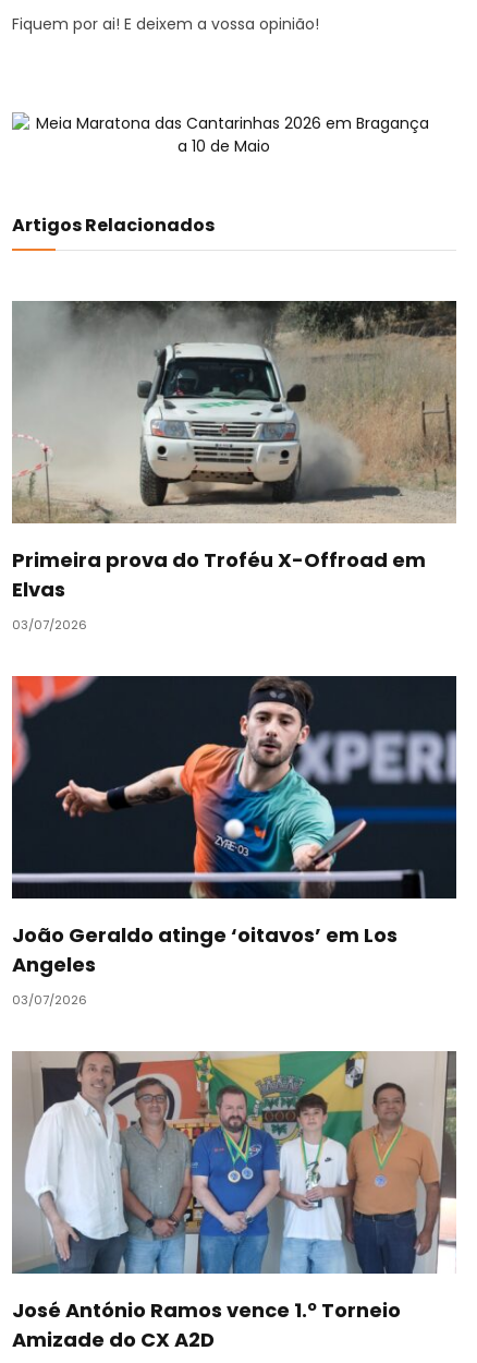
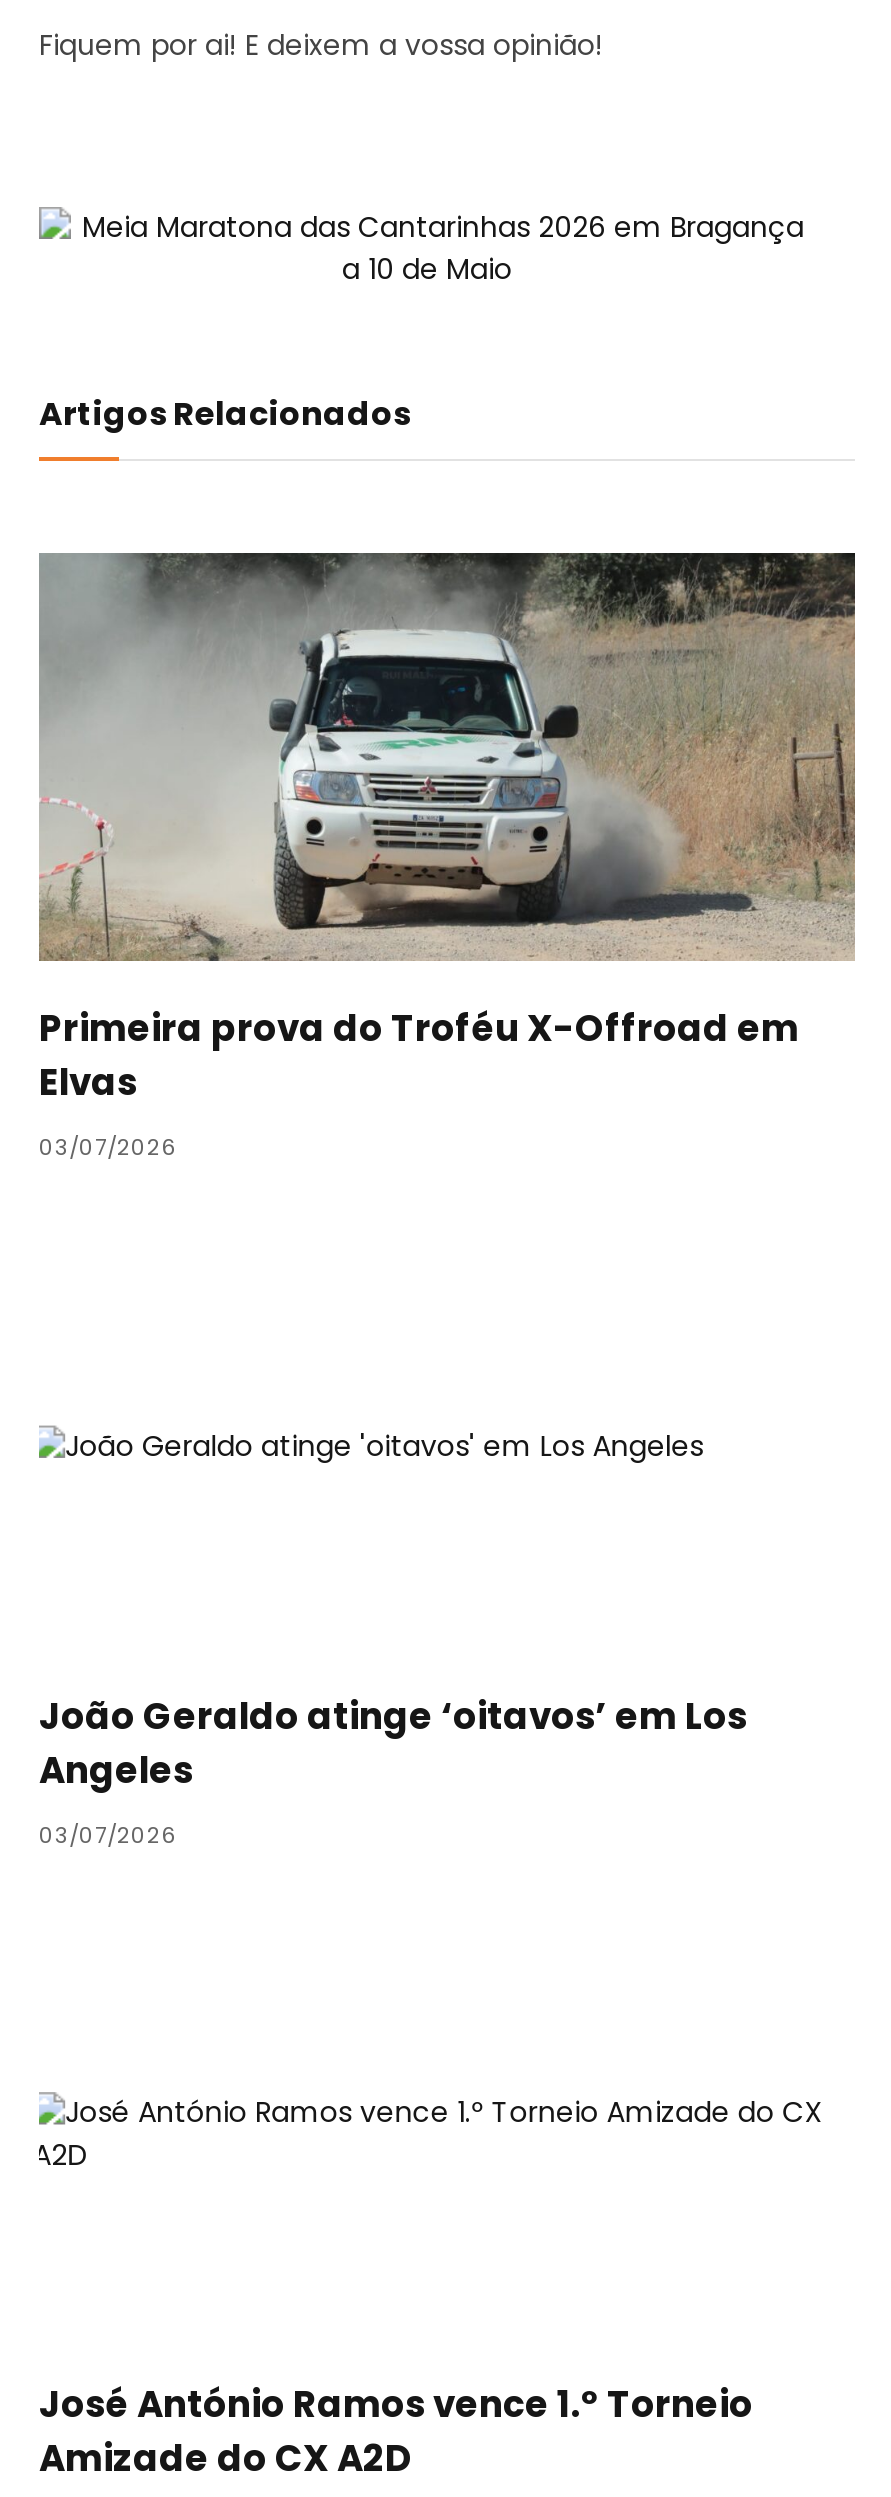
[11,675,457,900] [image] -> none
[11,1050,457,1275] [image] -> none

